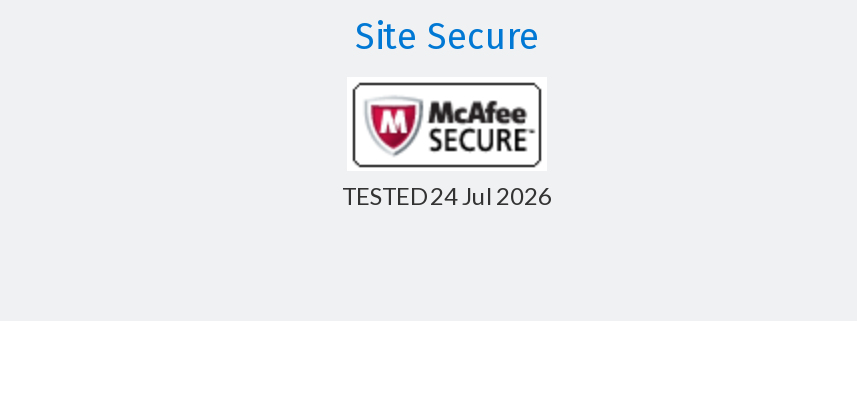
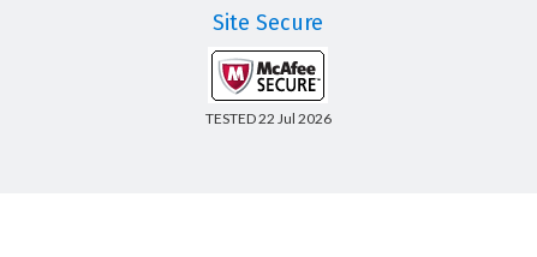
[342,181,552,211] TESTED 24 Jul 2026 -> [205,109,331,127] TESTED 22 Jul 2026

